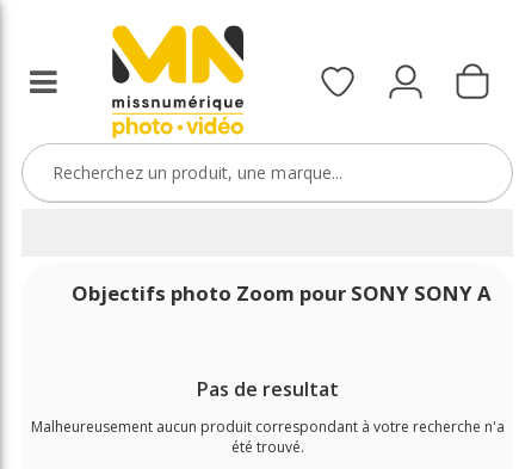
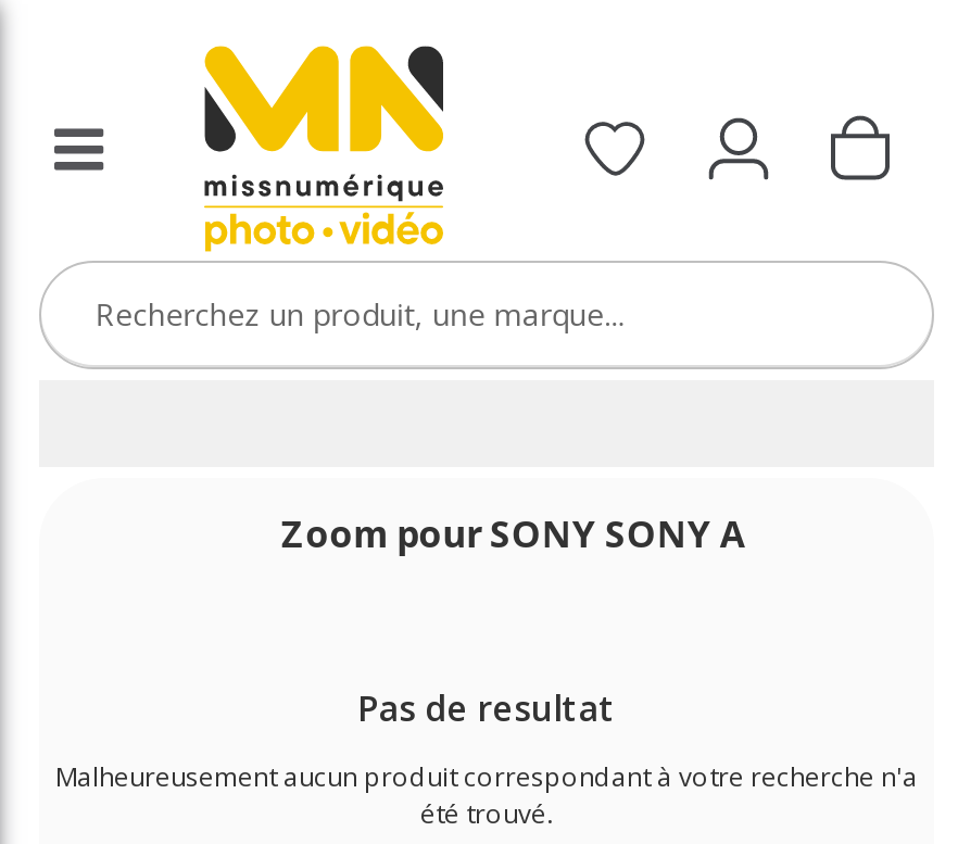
[72,279,492,307] Objectifs photo Zoom pour SONY SONY A -> [281,508,746,558] Zoom pour SONY SONY A

